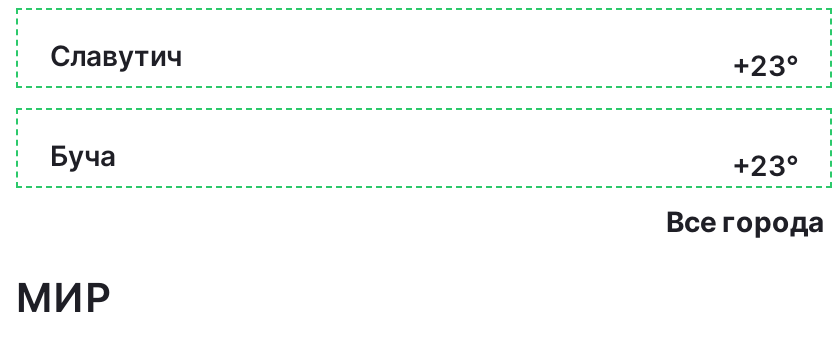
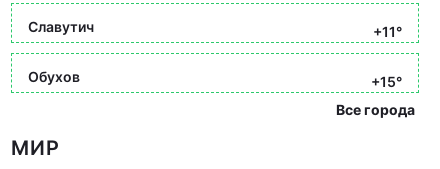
[732,48,798,82] +23° -> [373,23,402,40] +11°
[50,137,798,182] Буча | +23° -> [28,67,402,90] Обухов | +15°

